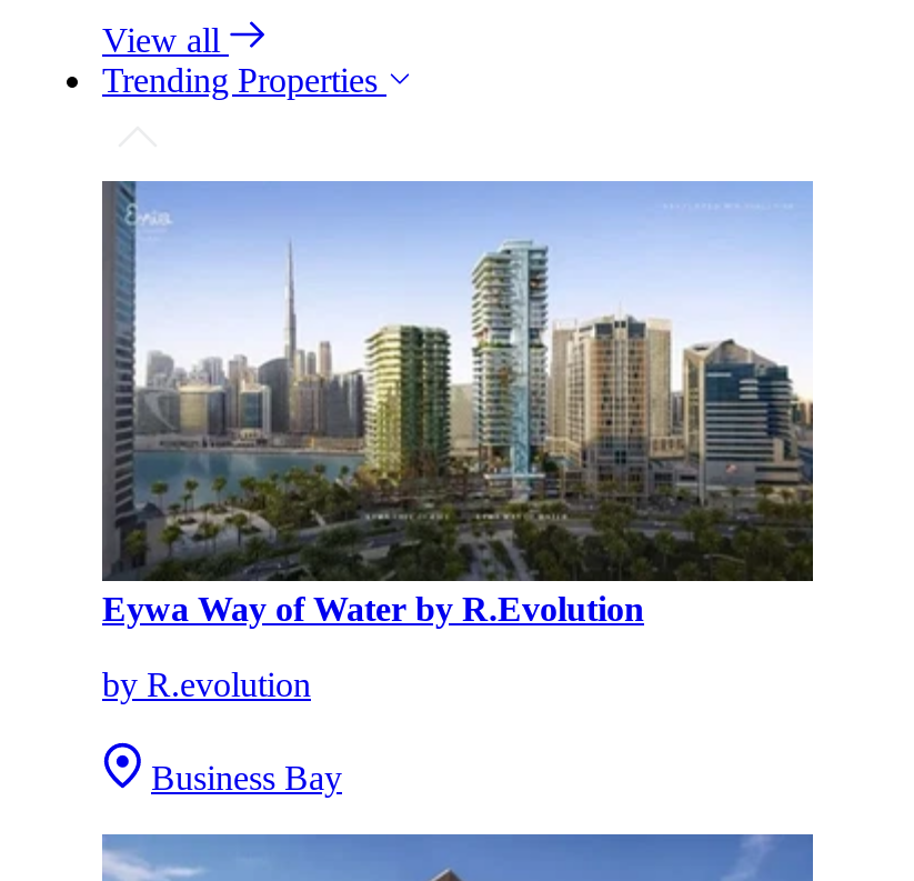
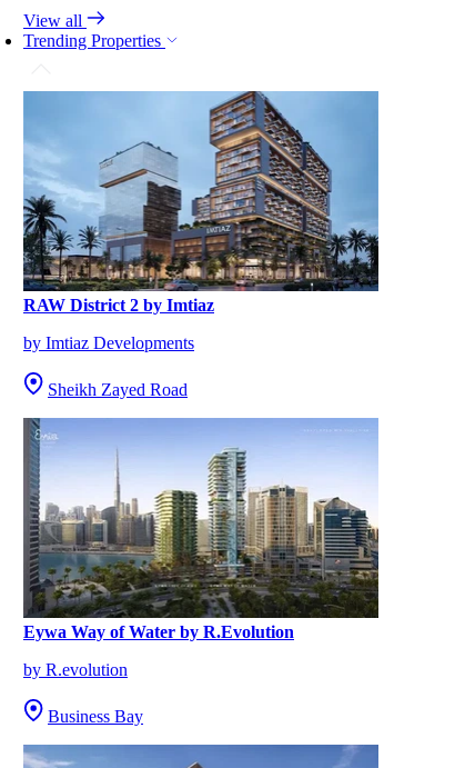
none -> [22,90,380,399] [image] | RAW District 2 by Imtiaz | by Imtiaz Developments | Sheikh Zayed Road

